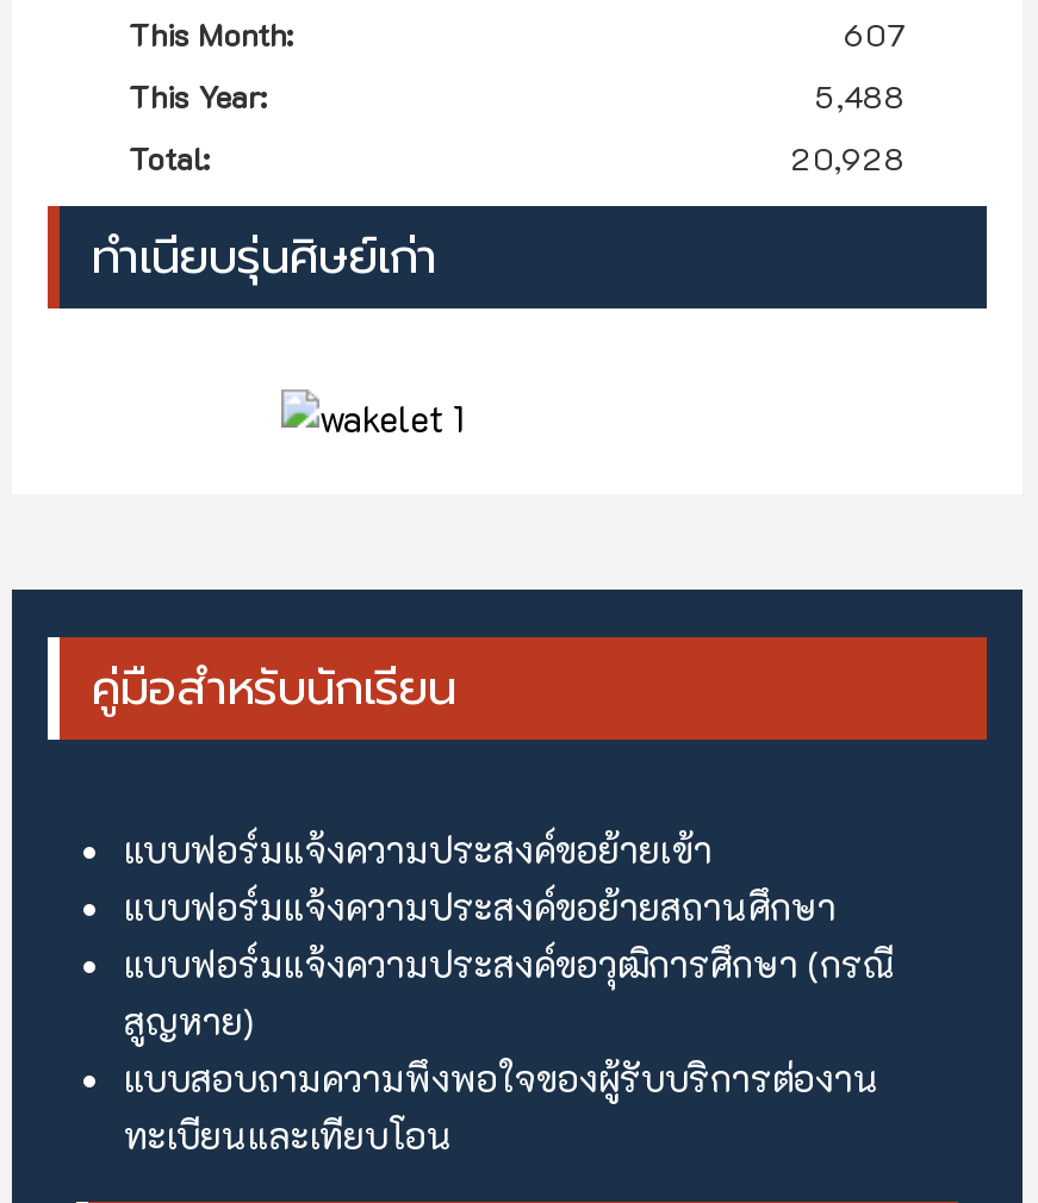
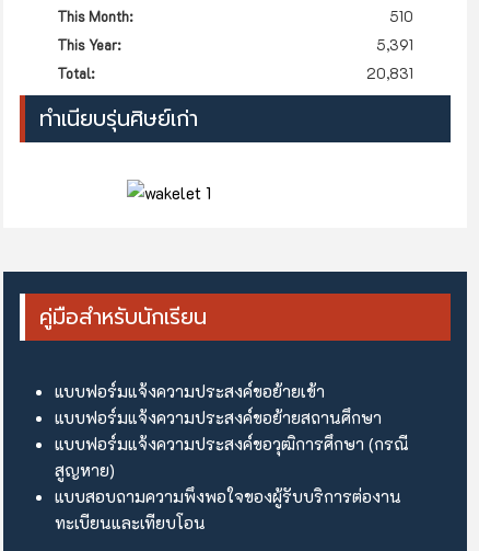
[844,14,906,54] 607 -> [389,6,413,25] 510
[815,76,906,116] 5,488 -> [376,35,413,53] 5,391
[791,137,906,178] 20,928 -> [366,63,413,82] 20,831

